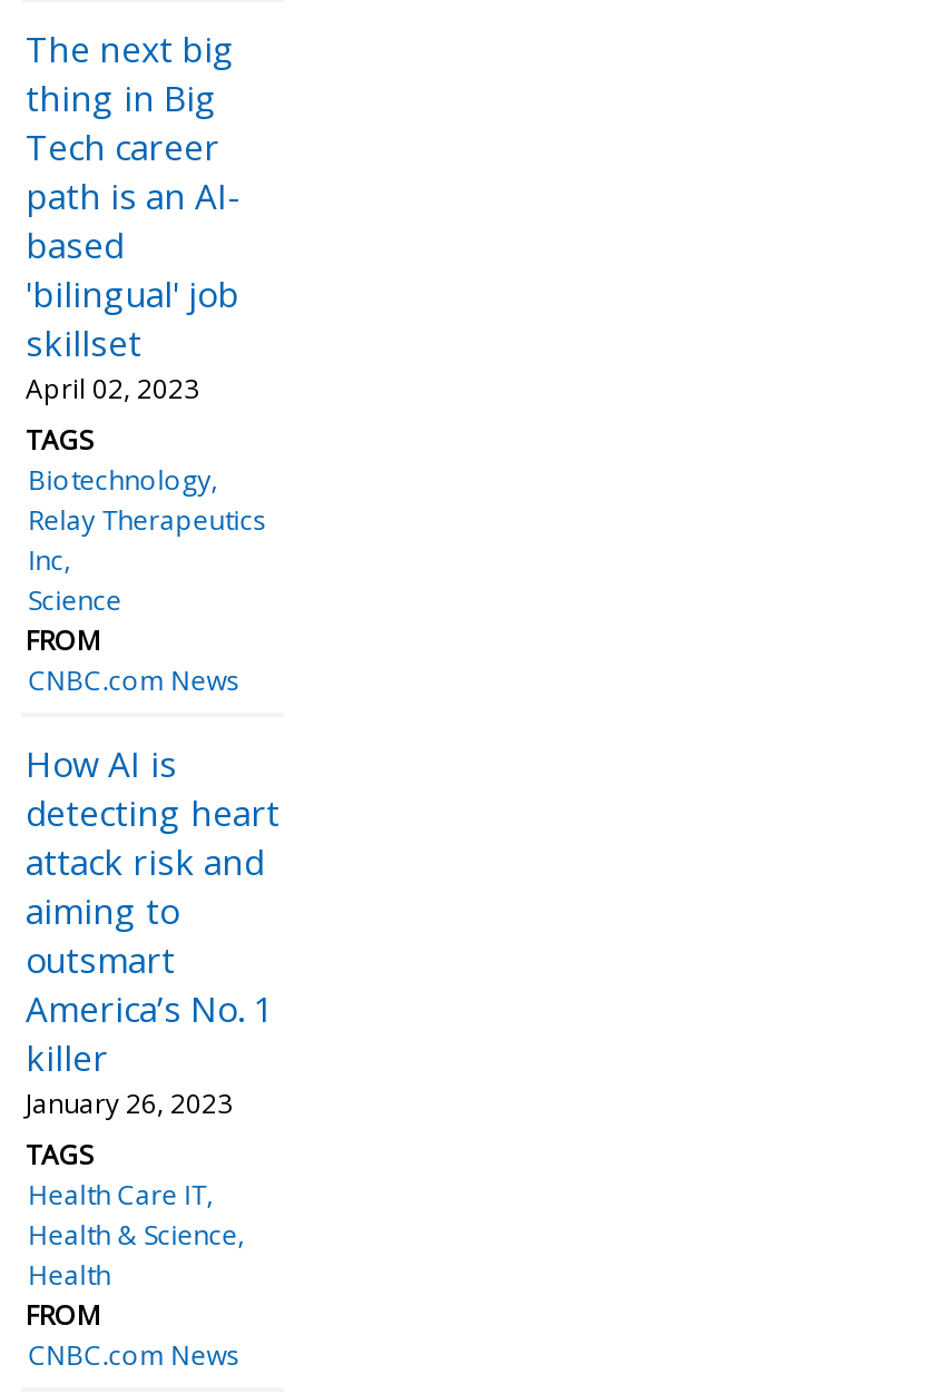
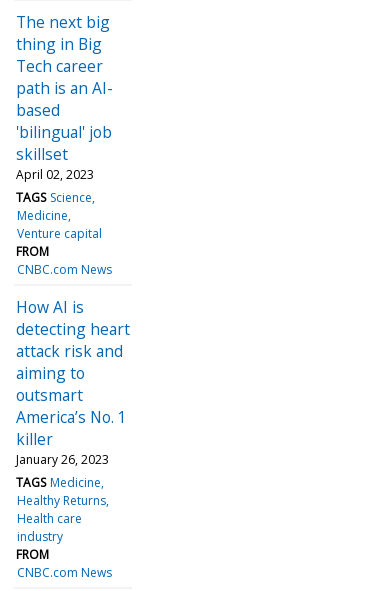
[26,420,267,619] TAGS | Biotechnology | Relay Therapeutics | Inc | Science -> [16,189,102,242] TAGS Science | Medicine | Venture capital
[26,1135,238,1293] TAGS | Health Care IT | Health & Science | Health -> [16,474,106,545] TAGS Medicine | Healthy Returns | Health care | industry

